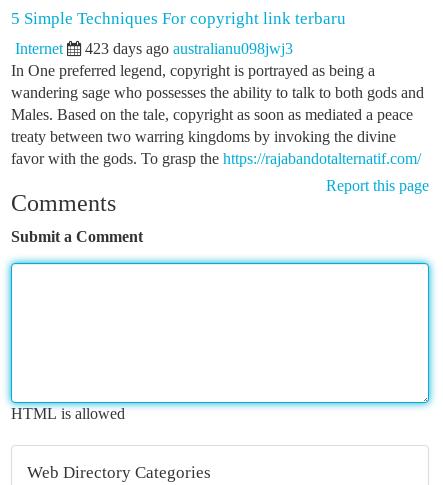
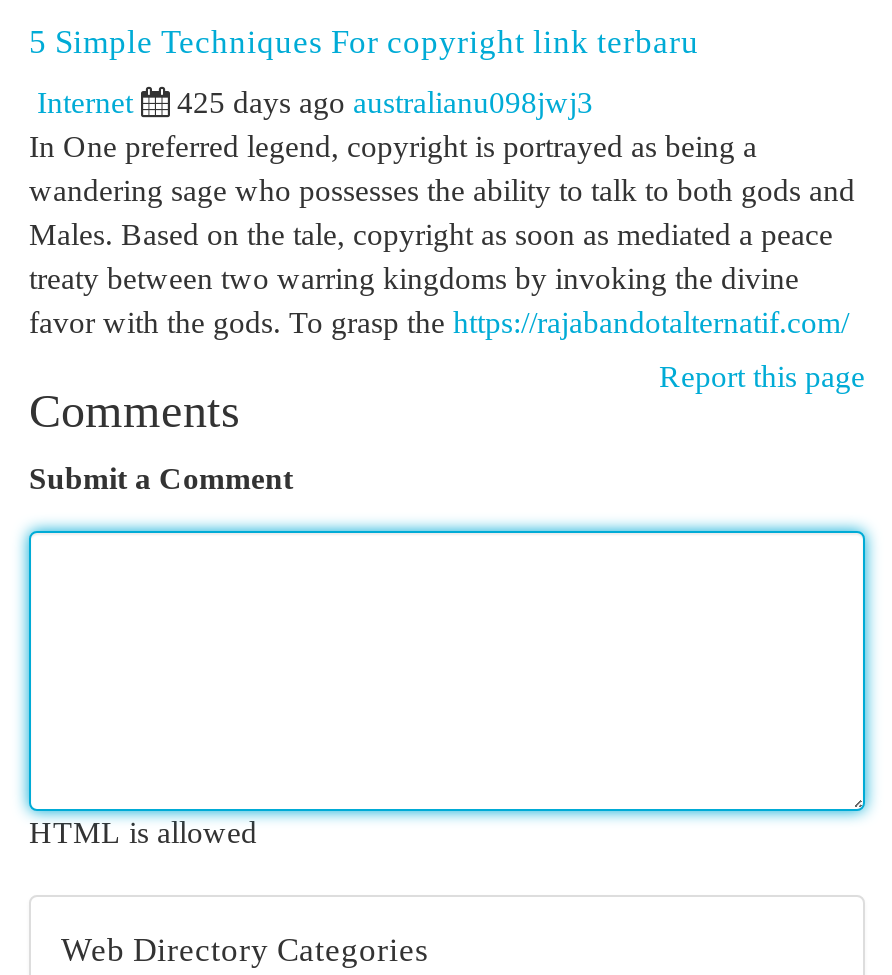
[85,40,293,57] 423 days ago australianu098jwj3 -> [177,85,593,119] 425 days ago australianu098jwj3

